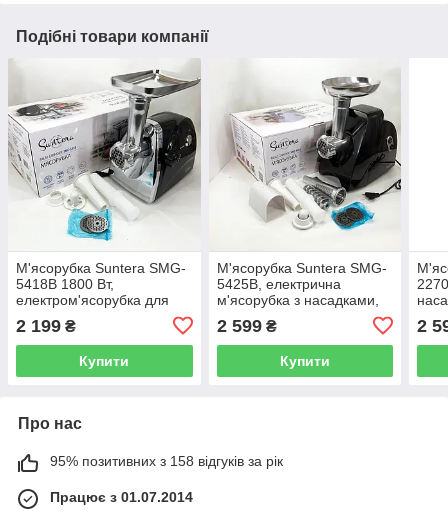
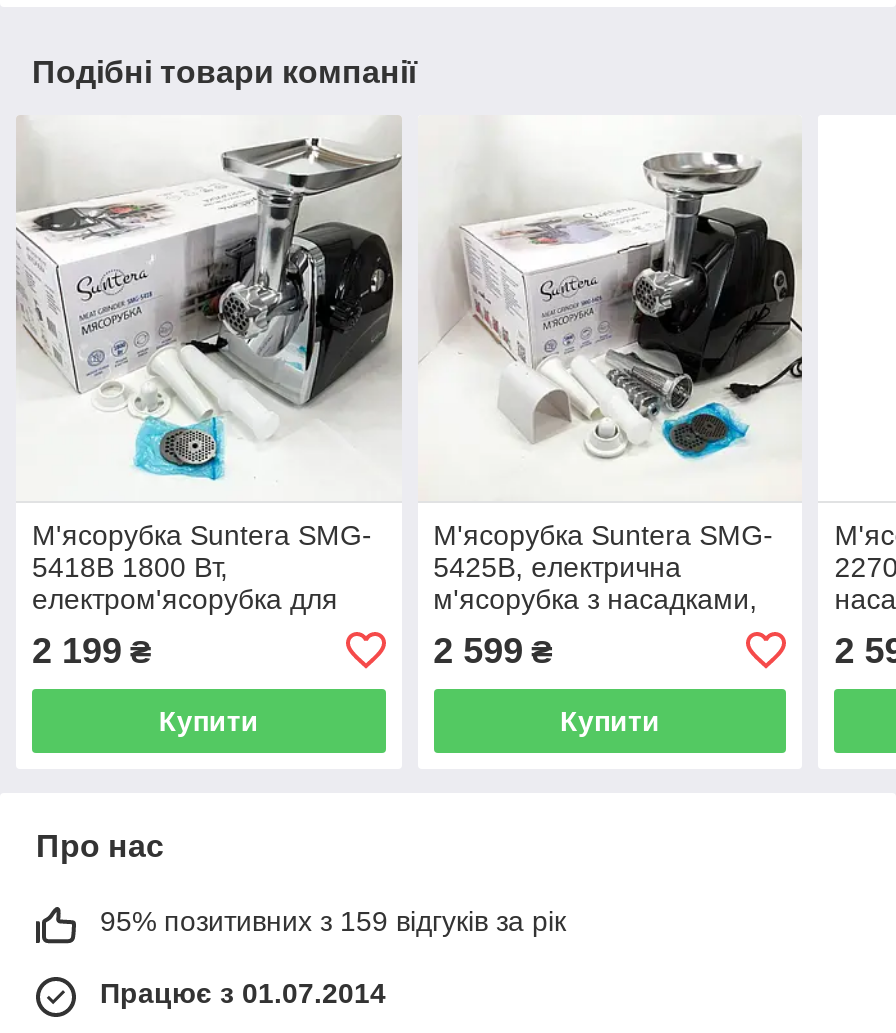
[50,453,283,469] 95% позитивних з 158 відгуків за рік -> [100,905,566,937] 95% позитивних з 159 відгуків за рік

